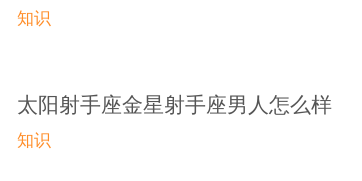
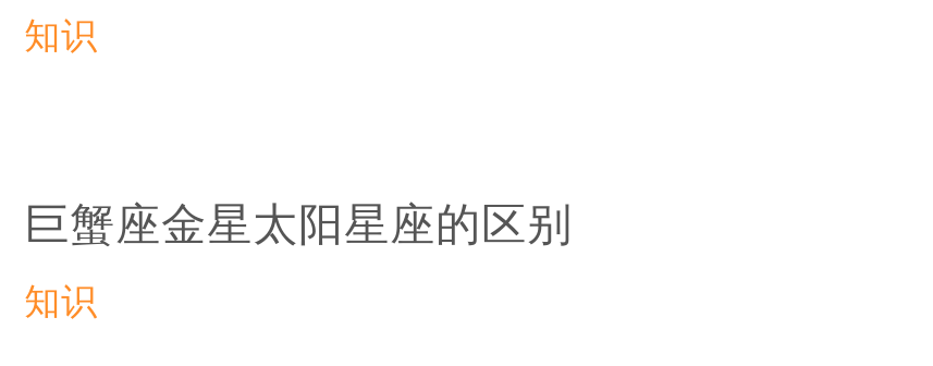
[17,93,332,116] 太阳射手座金星射手座男人怎么样 -> [24,198,573,248] 巨蟹座金星太阳星座的区别

